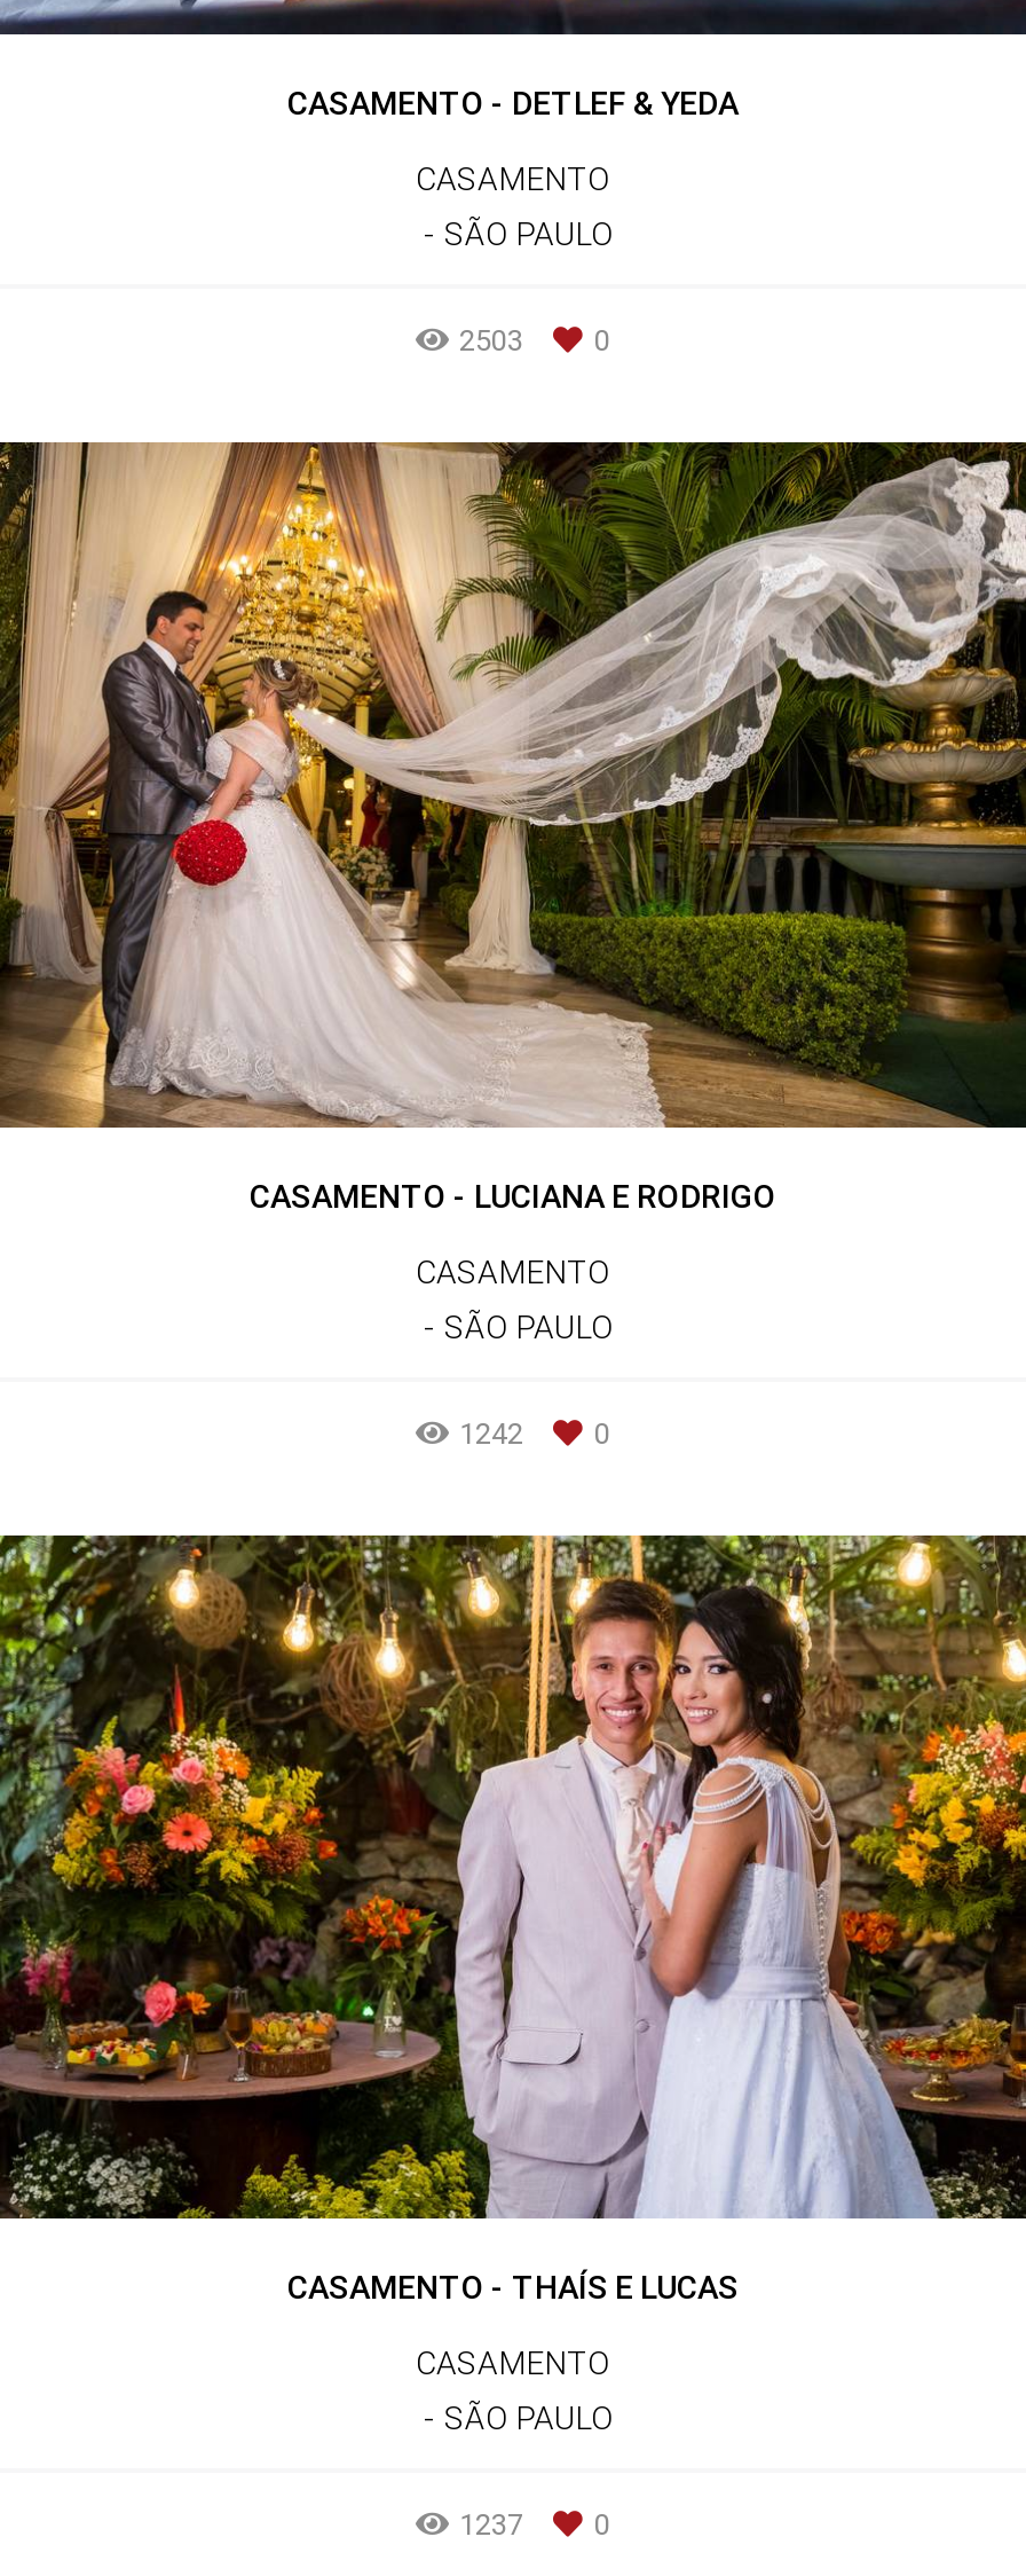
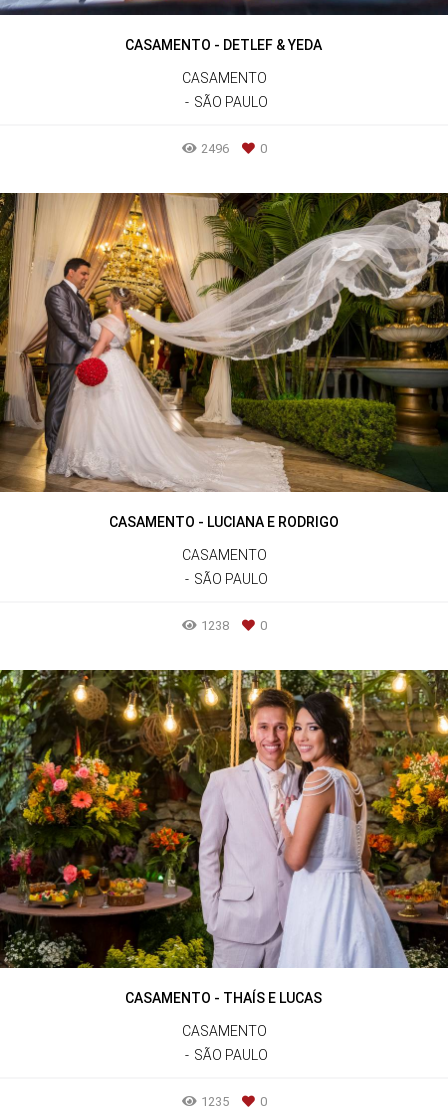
[459,323,523,358] 2503 -> [200,141,228,156] 2496
[459,1415,523,1450] 1242 -> [200,618,228,633] 1238
[459,2508,523,2542] 1237 -> [200,1094,228,1109] 1235

